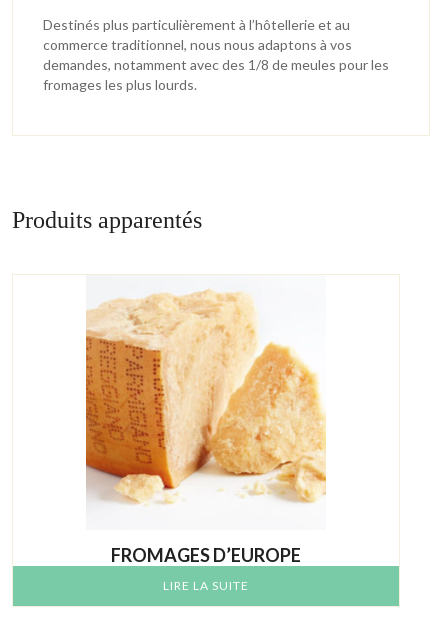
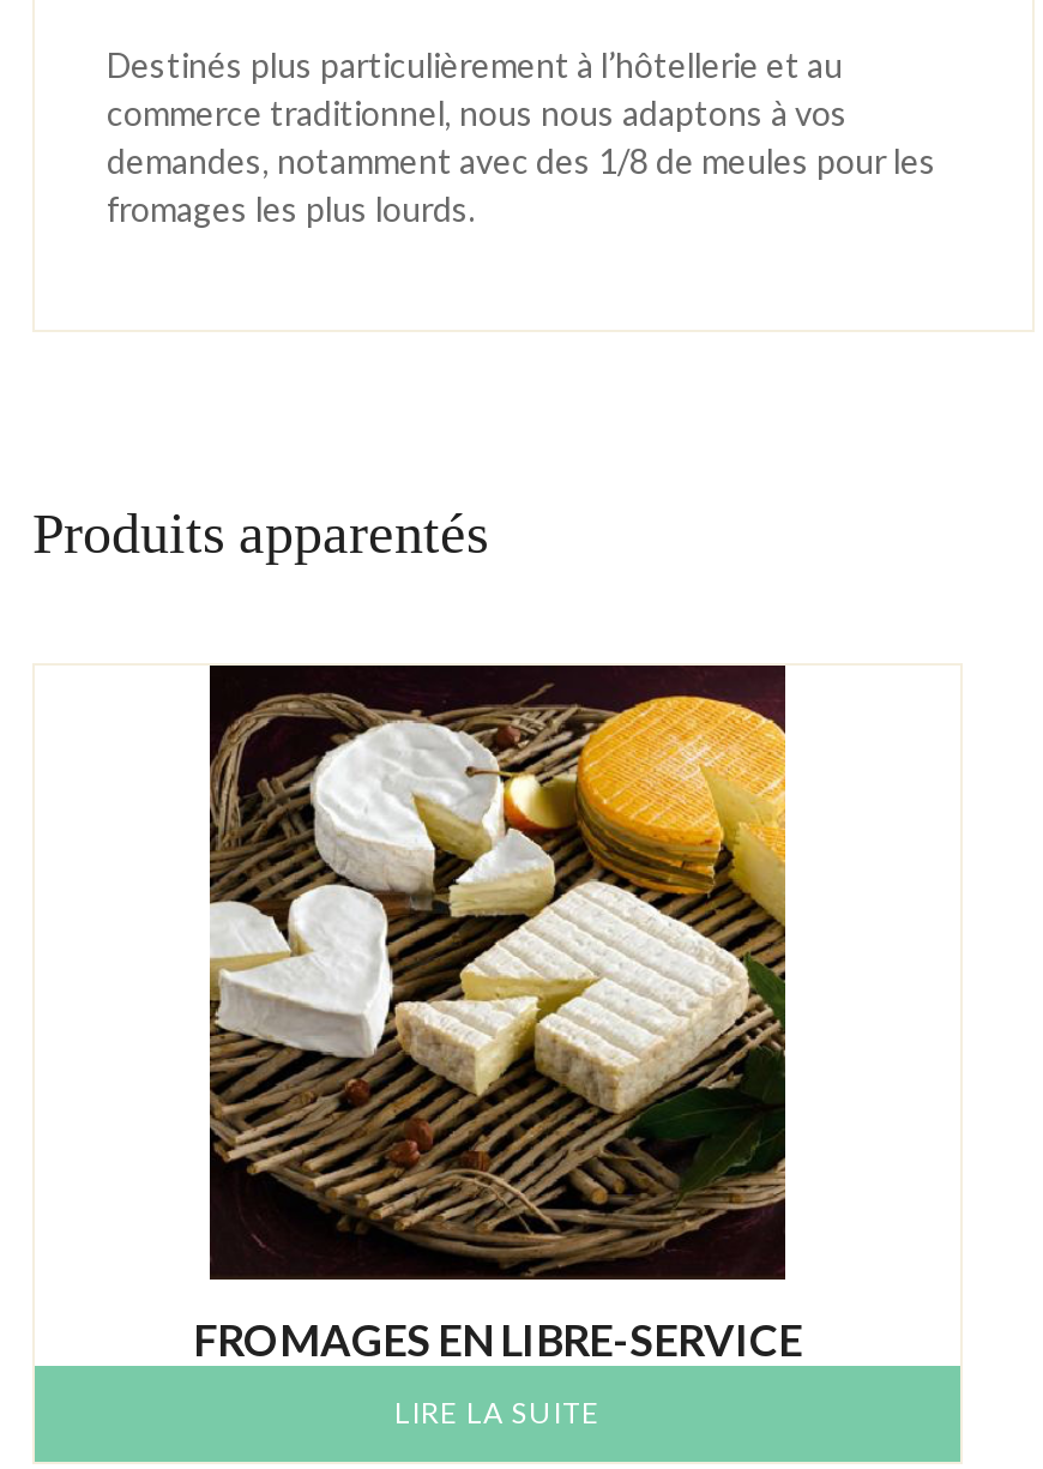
[85,275,327,566] [image] | FROMAGES D’EUROPE -> [193,663,802,1365] [image] | FROMAGES EN LIBRE-SERVICE

